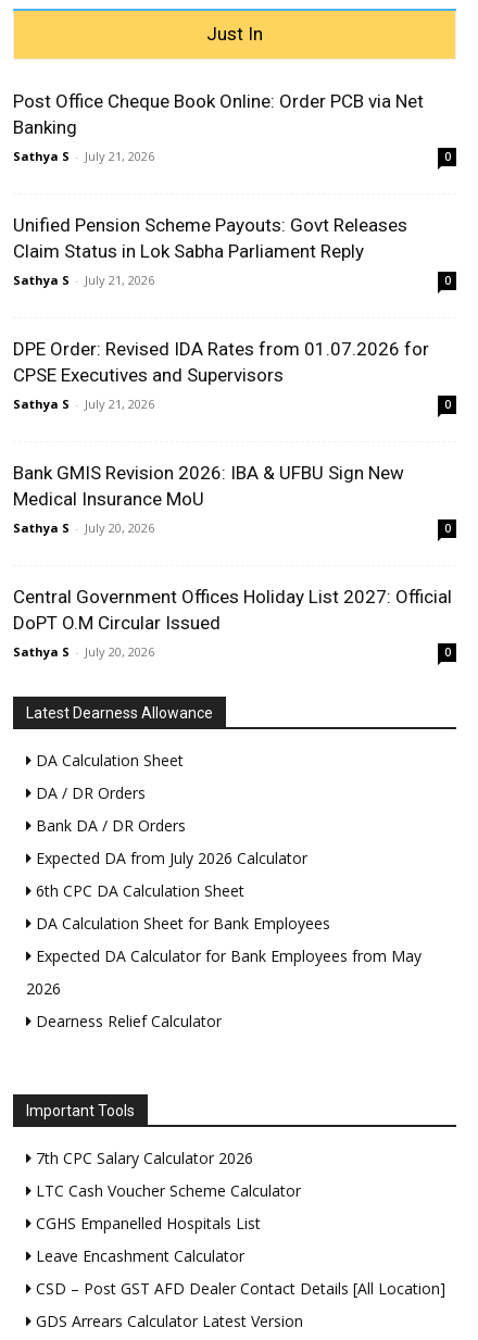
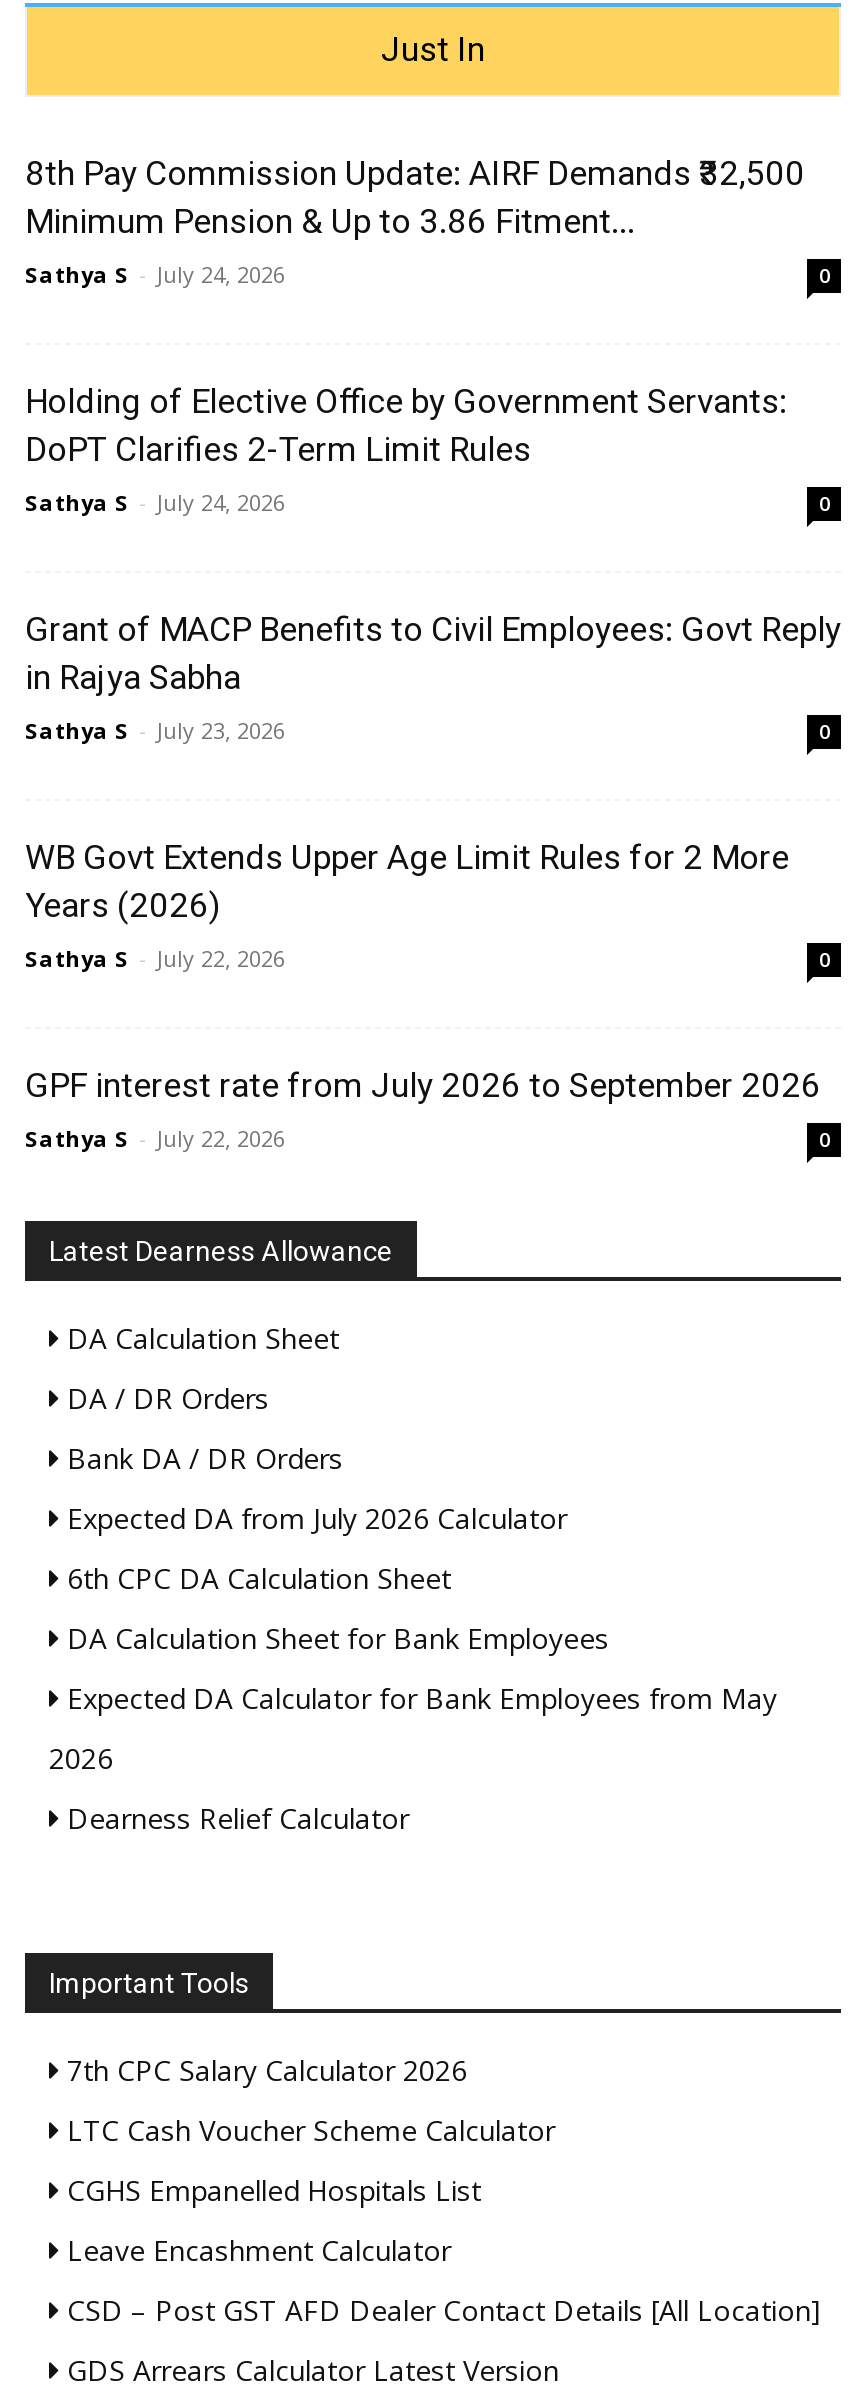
[13,90,424,164] Post Office Cheque Book Online: Order PCB via Net | Banking | Sathya S - July 21, 2026 -> [25,154,805,290] 8th Pay Commission Update: AIRF Demands ₹32,500 | Minimum Pension & Up to 3.86 Fitment... | Sathya S - July 24, 2026
[13,214,407,287] Unified Pension Scheme Payouts: Govt Releases | Claim Status in Lok Sabha Parliament Reply | Sathya S - July 21, 2026 -> [25,382,787,518] Holding of Elective Office by Government Servants: | DoPT Clarifies 2-Term Limit Rules | Sathya S - July 24, 2026
[13,337,429,411] DPE Order: Revised IDA Rates from 01.07.2026 for | CPSE Executives and Supervisors | Sathya S - July 21, 2026 -> [25,610,841,746] Grant of MACP Benefits to Civil Employees: Govt Reply | in Rajya Sabha | Sathya S - July 23, 2026
[13,461,404,535] Bank GMIS Revision 2026: IBA & UFBU Sign New | Medical Insurance MoU | Sathya S - July 20, 2026 -> [25,838,789,974] WB Govt Extends Upper Age Limit Rules for 2 More | Years (2026) | Sathya S - July 22, 2026
[13,585,452,659] Central Government Offices Holiday List 2027: Official | DoPT O.M Circular Issued | Sathya S - July 20, 2026 -> [25,1066,821,1154] GPF interest rate from July 2026 to September 2026 | Sathya S - July 22, 2026

